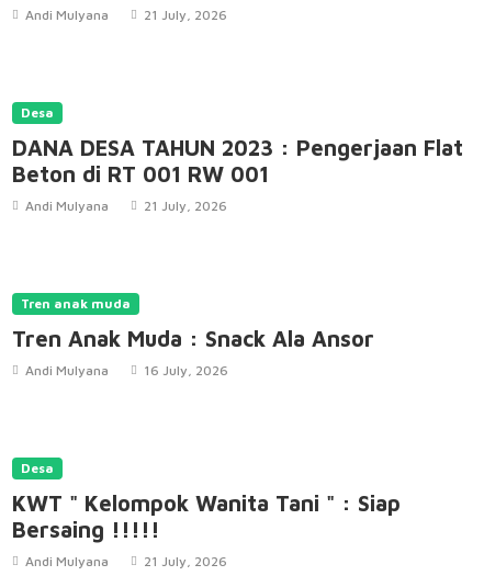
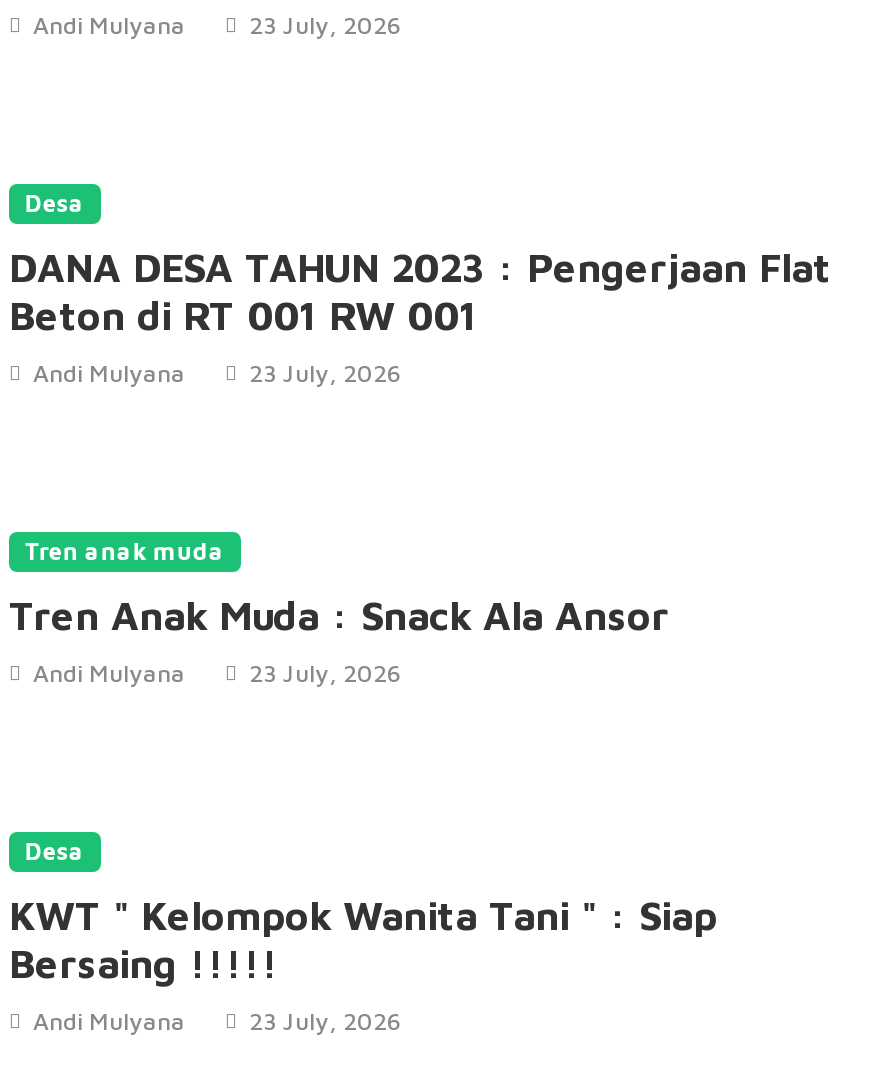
[144,6,227,23] 21 July, 2026 -> [249,10,403,40] 23 July, 2026
[144,197,227,214] 21 July, 2026 -> [249,358,403,388] 23 July, 2026
[144,362,228,379] 16 July, 2026 -> [249,658,403,688] 23 July, 2026
[144,553,227,570] 21 July, 2026 -> [249,1007,403,1037] 23 July, 2026

